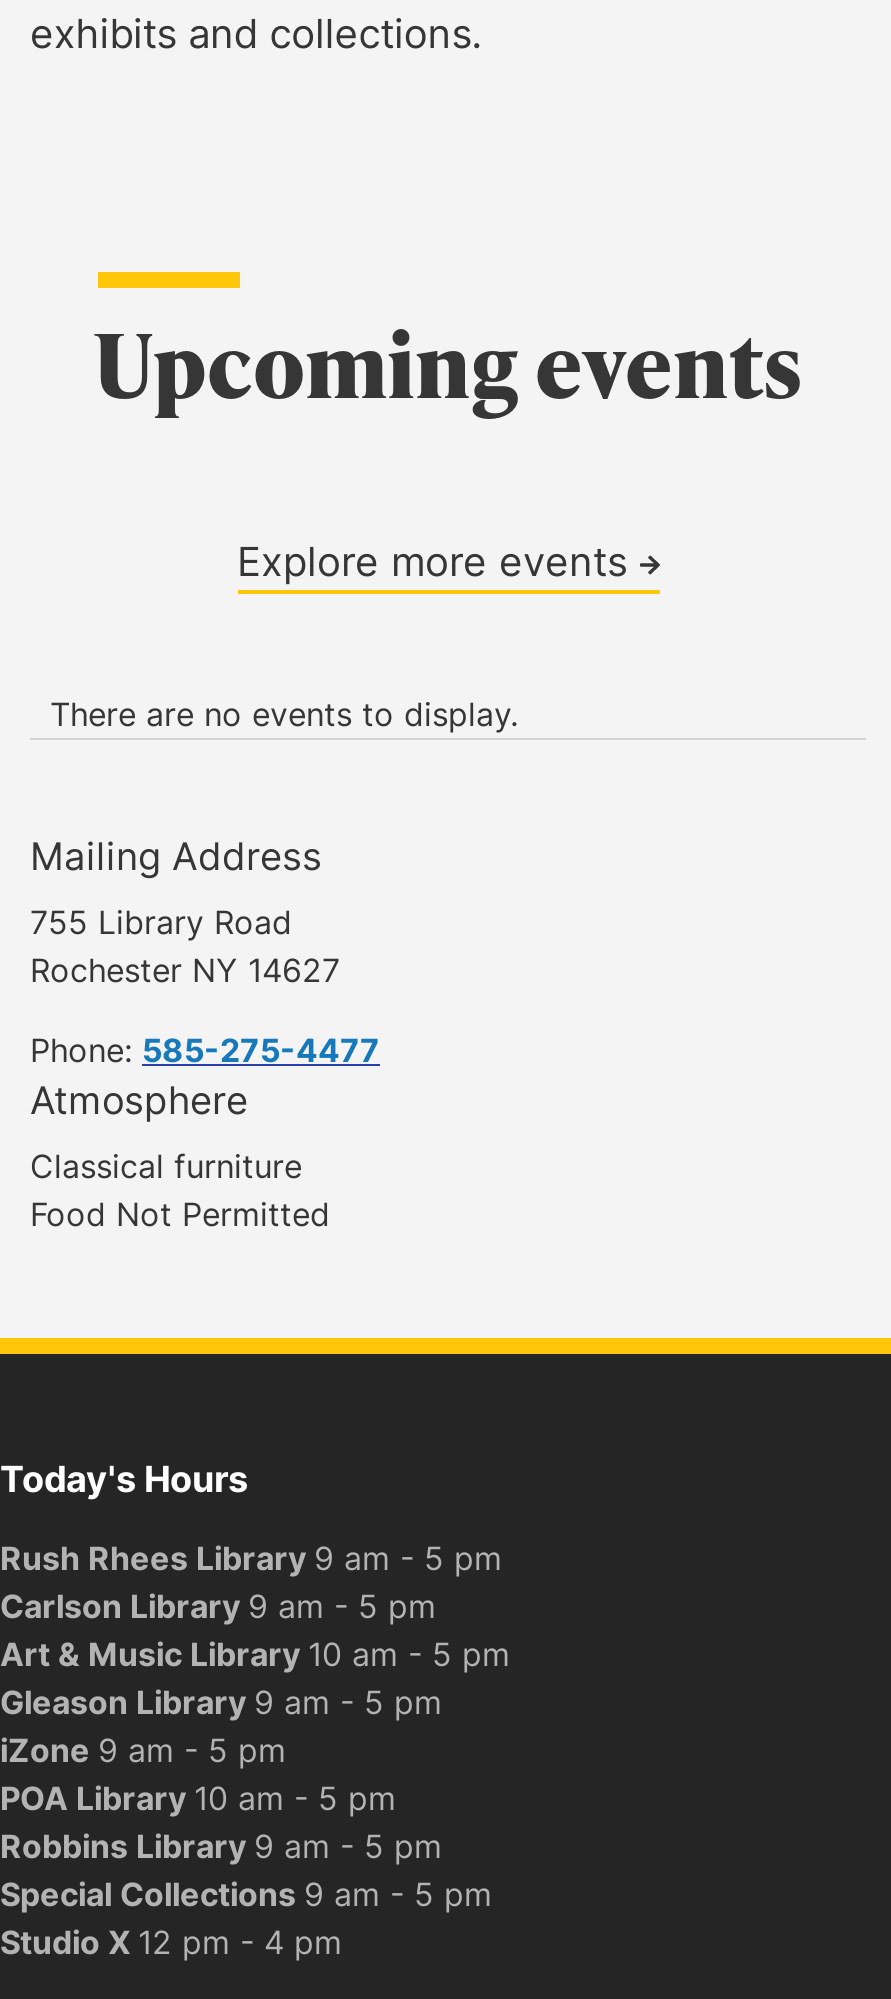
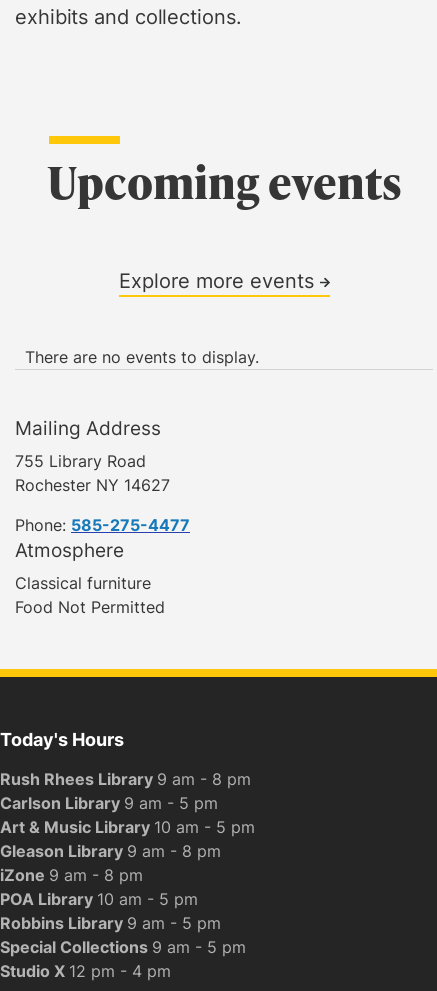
[0,1536,502,1580] Rush Rhees Library 9 am - 5 pm -> [0,768,251,790] Rush Rhees Library 9 am - 8 pm
[0,1680,442,1724] Gleason Library 9 am - 5 pm -> [0,840,221,862] Gleason Library 9 am - 8 pm
[0,1728,286,1772] iZone 9 am - 5 pm -> [0,864,143,886] iZone 9 am - 8 pm

